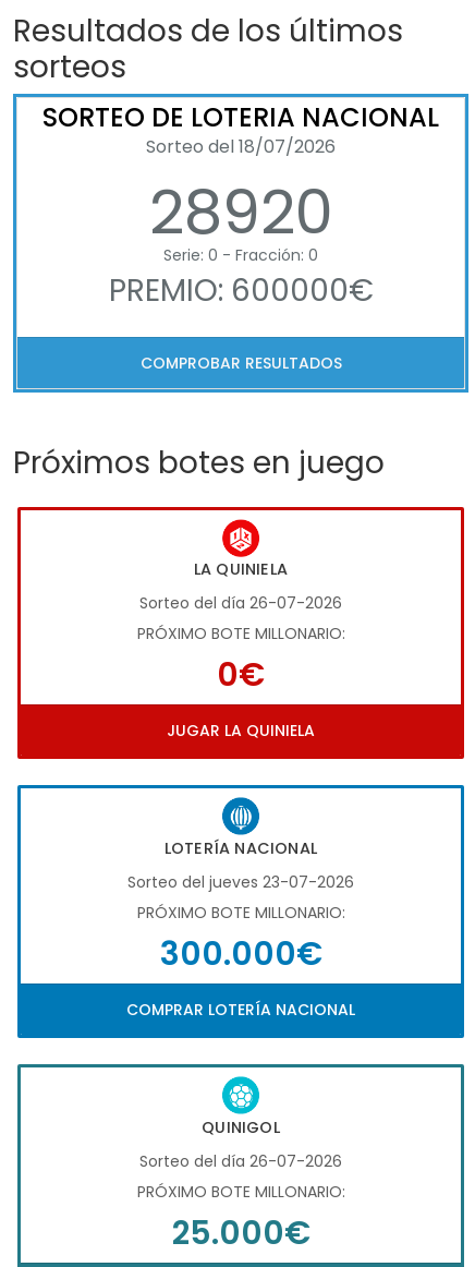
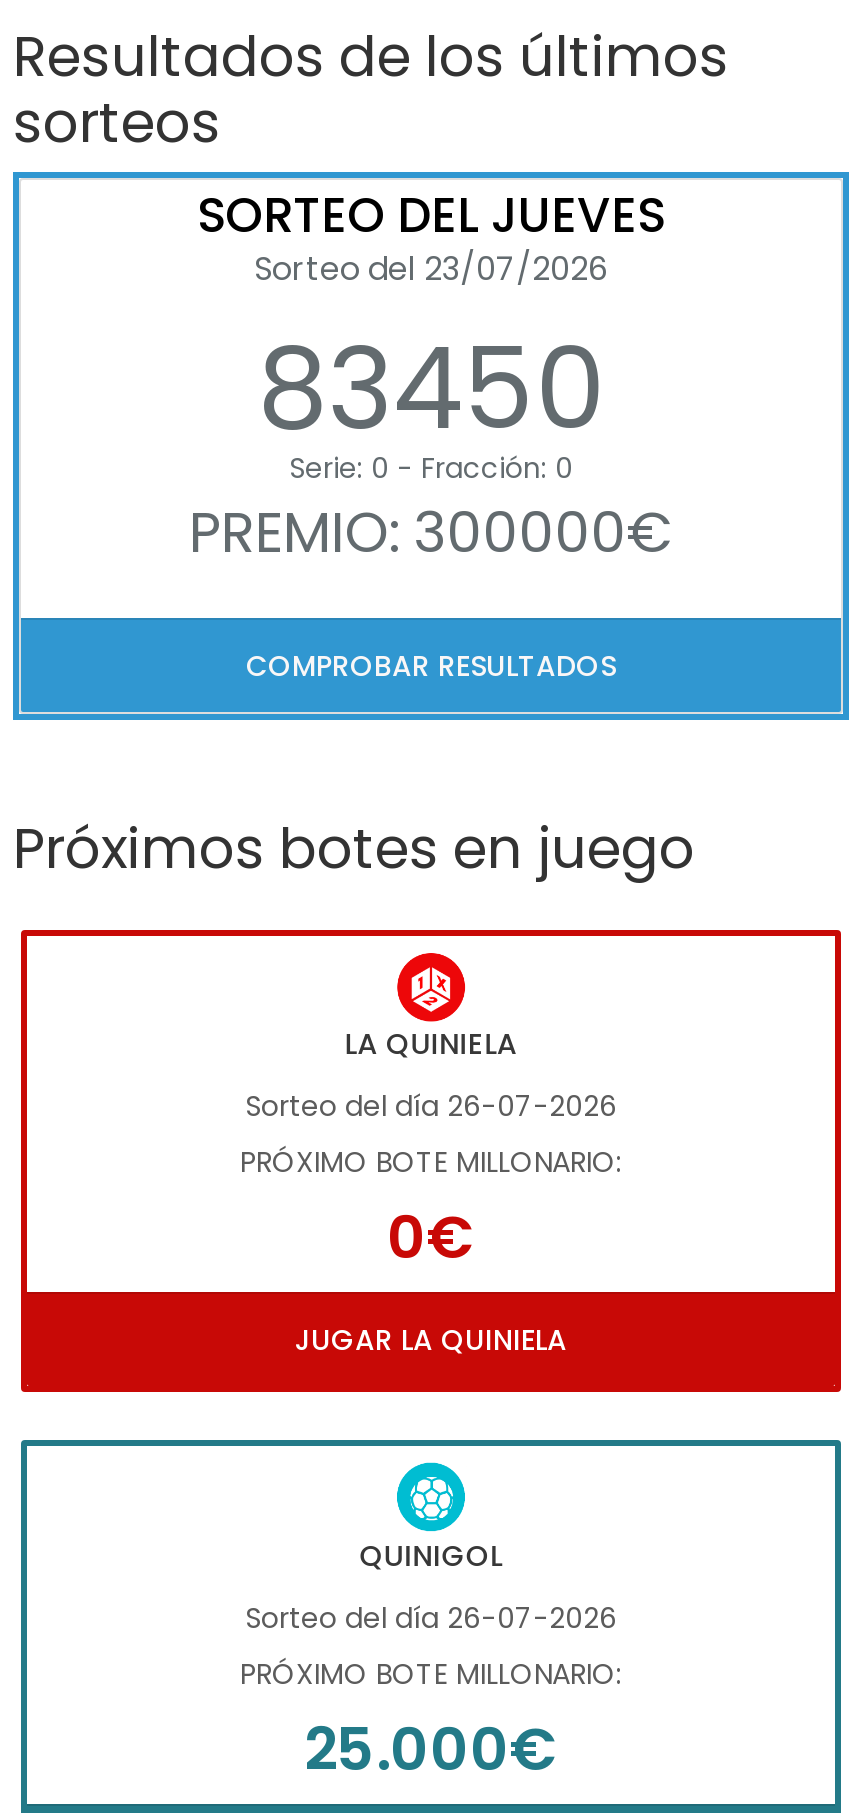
[42,99,439,255] SORTEO DE LOTERIA NACIONAL | Sorteo del 18/07/2026 | 28920 -> [197,181,665,467] SORTEO DEL JUEVES | Sorteo del 23/07/2026 | 83450
[108,269,373,311] PREMIO: 600000€ -> [189,493,673,571] PREMIO: 300000€
[17,785,464,1039] [image] | LOTERÍA NACIONAL | Sorteo del jueves 23-07-2026 | PRÓXIMO BOTE MILLONARIO: | 300.000€ | COMPRAR LOTERÍA NACIONAL -> none

